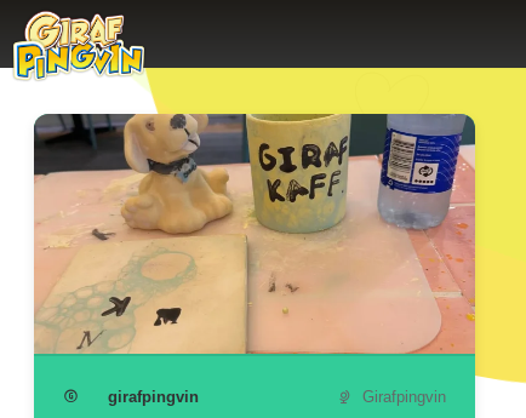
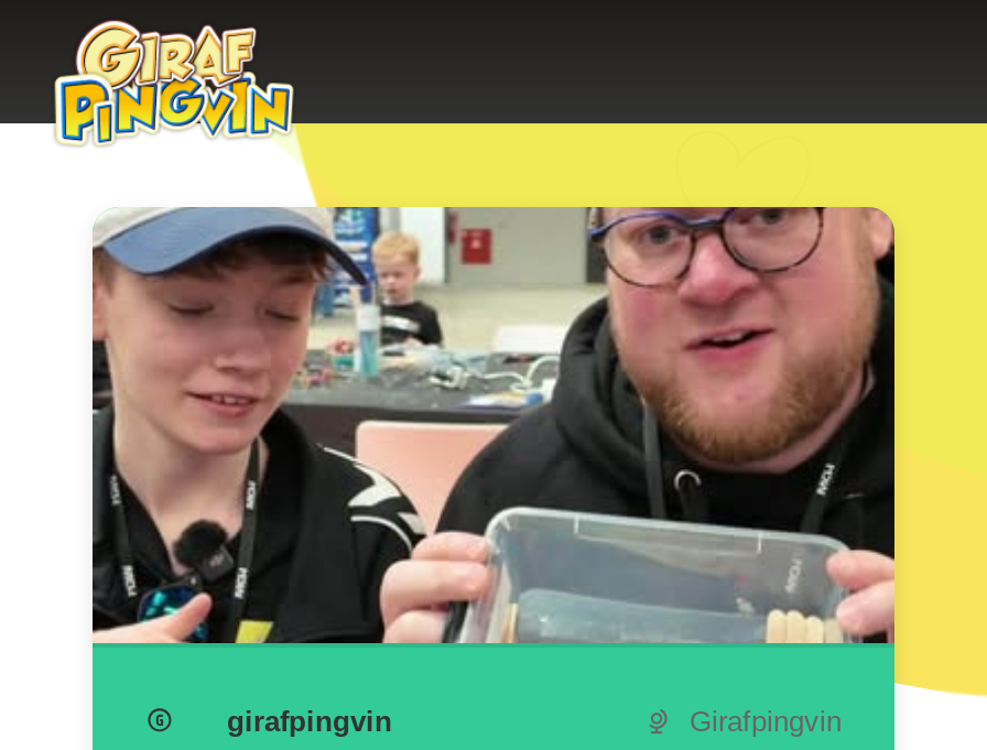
[33,113,476,355] [image] -> [90,205,897,645] [image]

